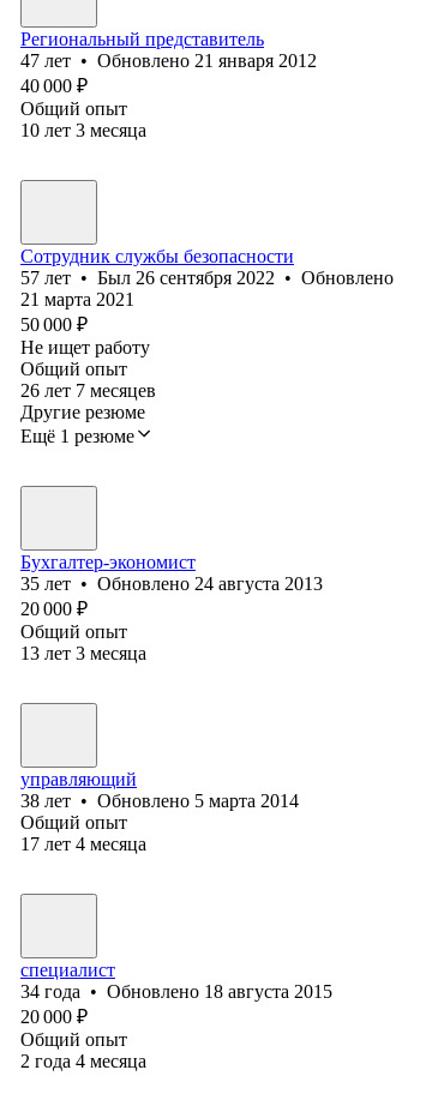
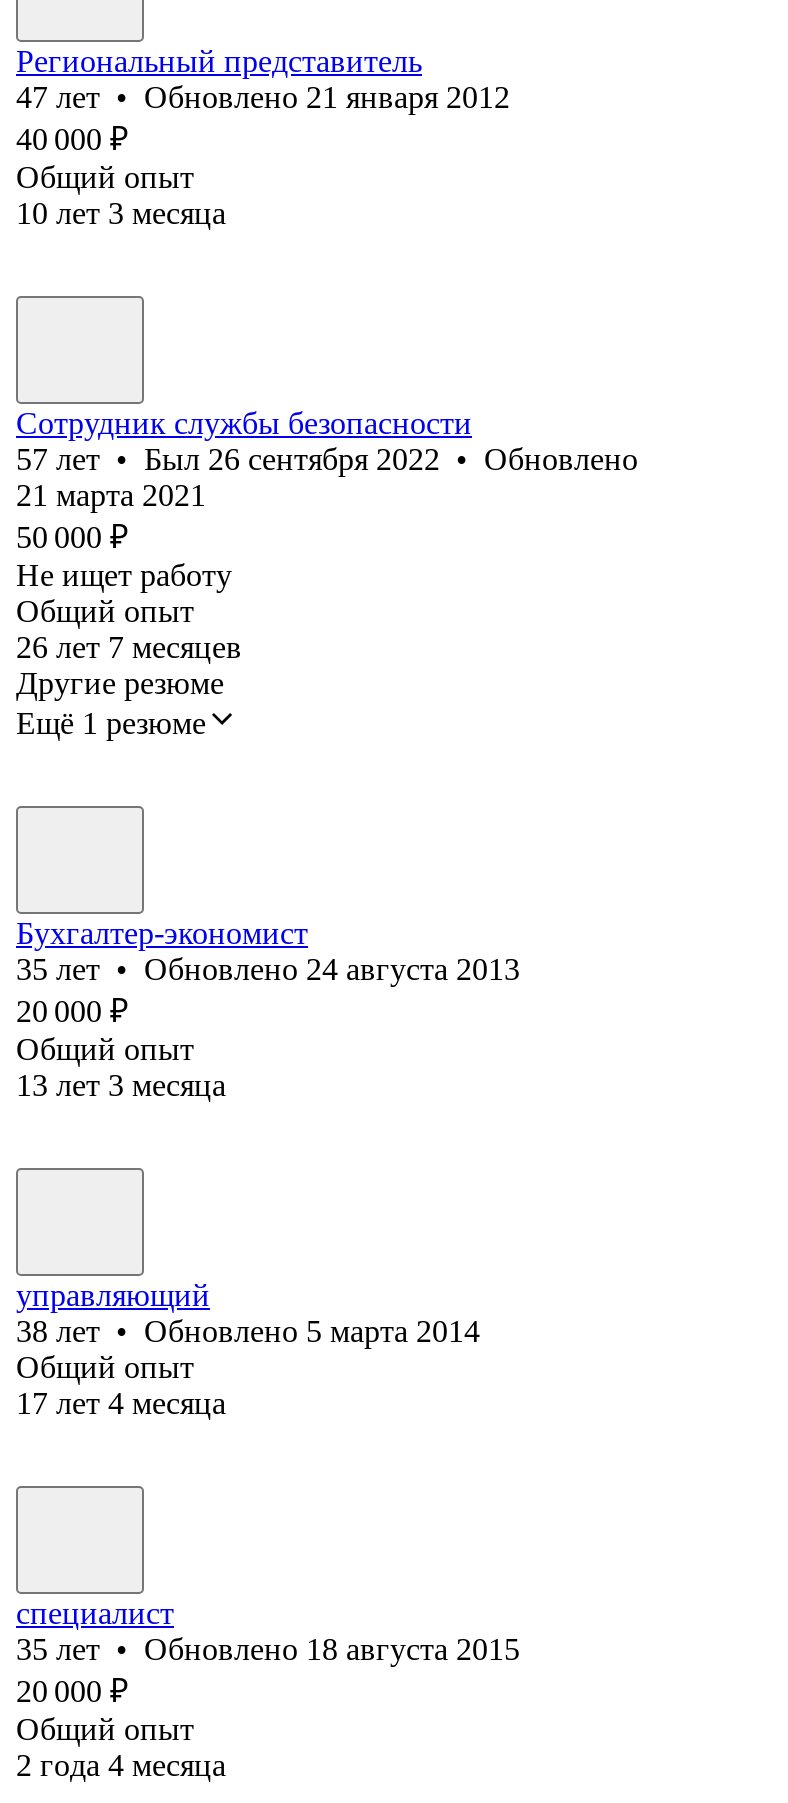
[20,981,332,1002] 34 года • Обновлено 18 августа 2015 -> [16,1632,520,1666] 35 лет • Обновлено 18 августа 2015

